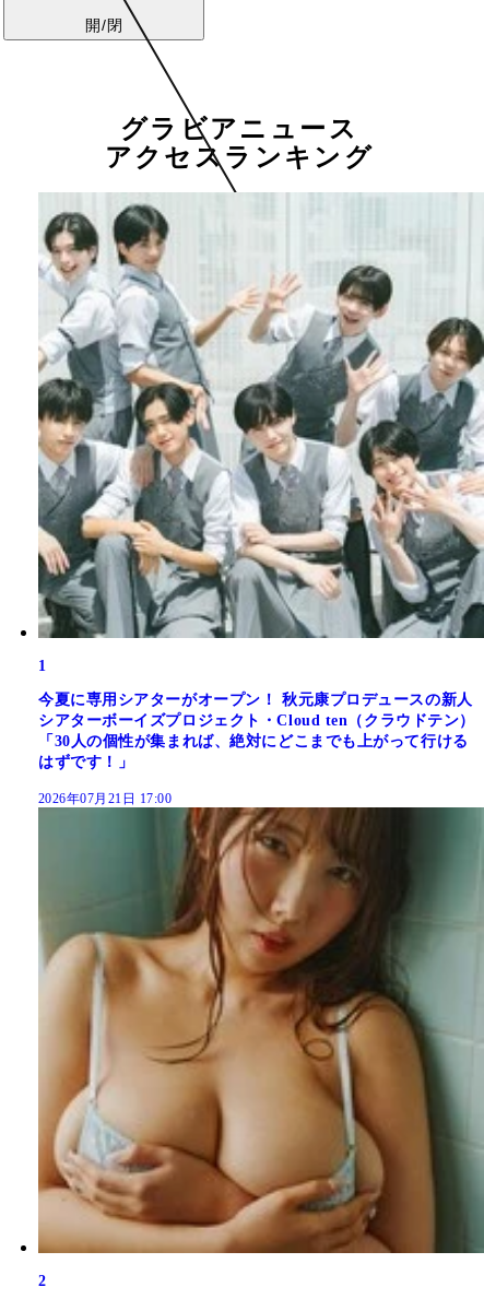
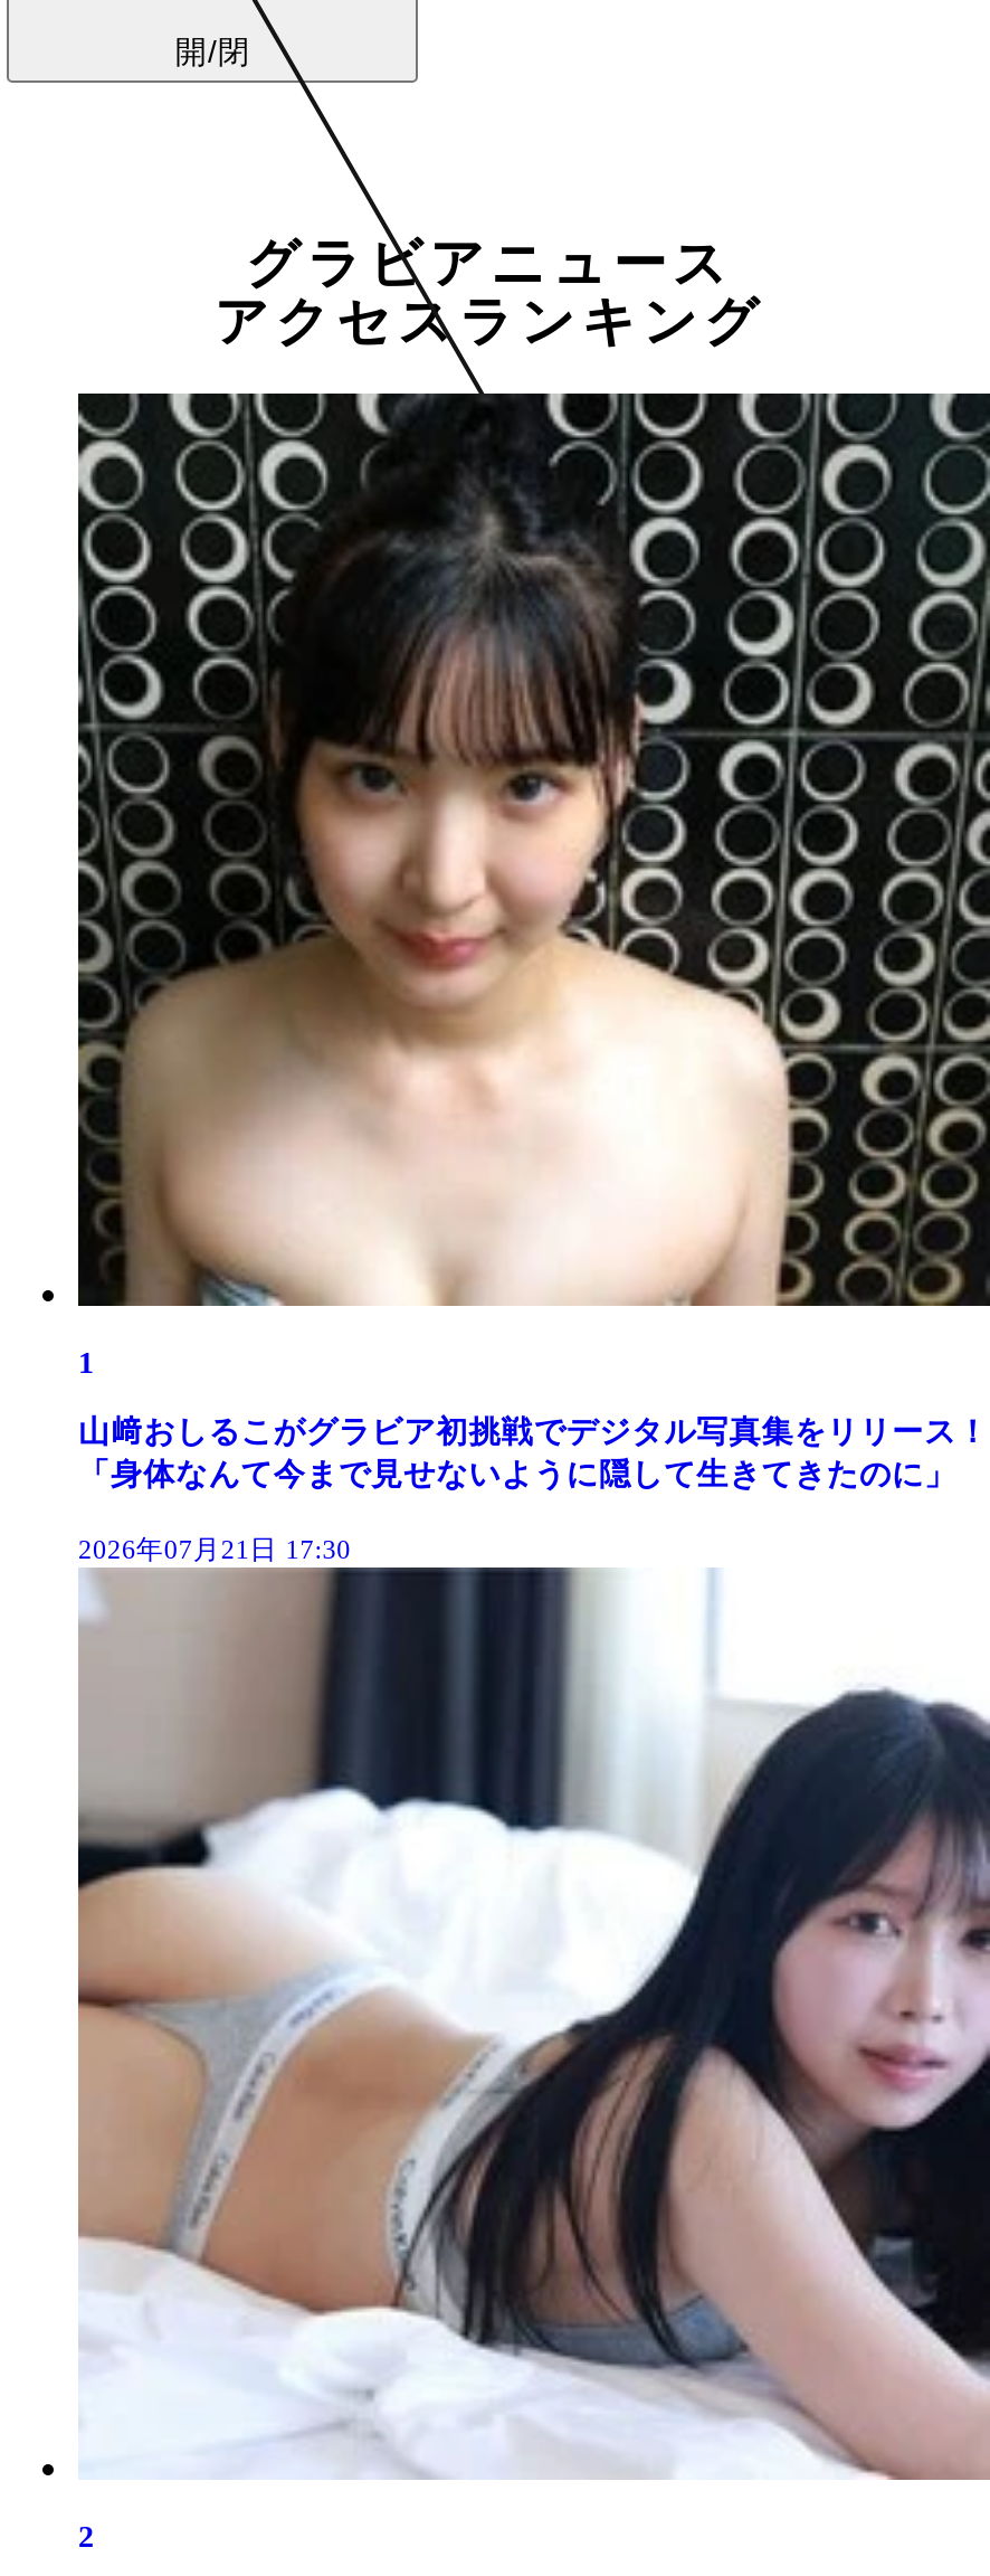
[37,192,481,639] [image] -> [76,391,983,1308] [image]
[38,692,475,771] 今夏に専用シアターがオープン！ 秋元康プロデュースの新人 | シアターボーイズプロジェクト・Cloud ten（クラウドテン） | 「30人の個性が集まれば、絶対にどこまでも上がって行ける | はずです！」 -> [78,1416,989,1492] 山﨑おしるこがグラビア初挑戦でデジタル写真集をリリース！ | 「身体なんて今まで見せないように隠して生きてきたのに」
[37,791,481,1254] [image] | 2026年07月21日 17:00 -> [78,1535,983,2482] [image] | 2026年07月21日 17:30

